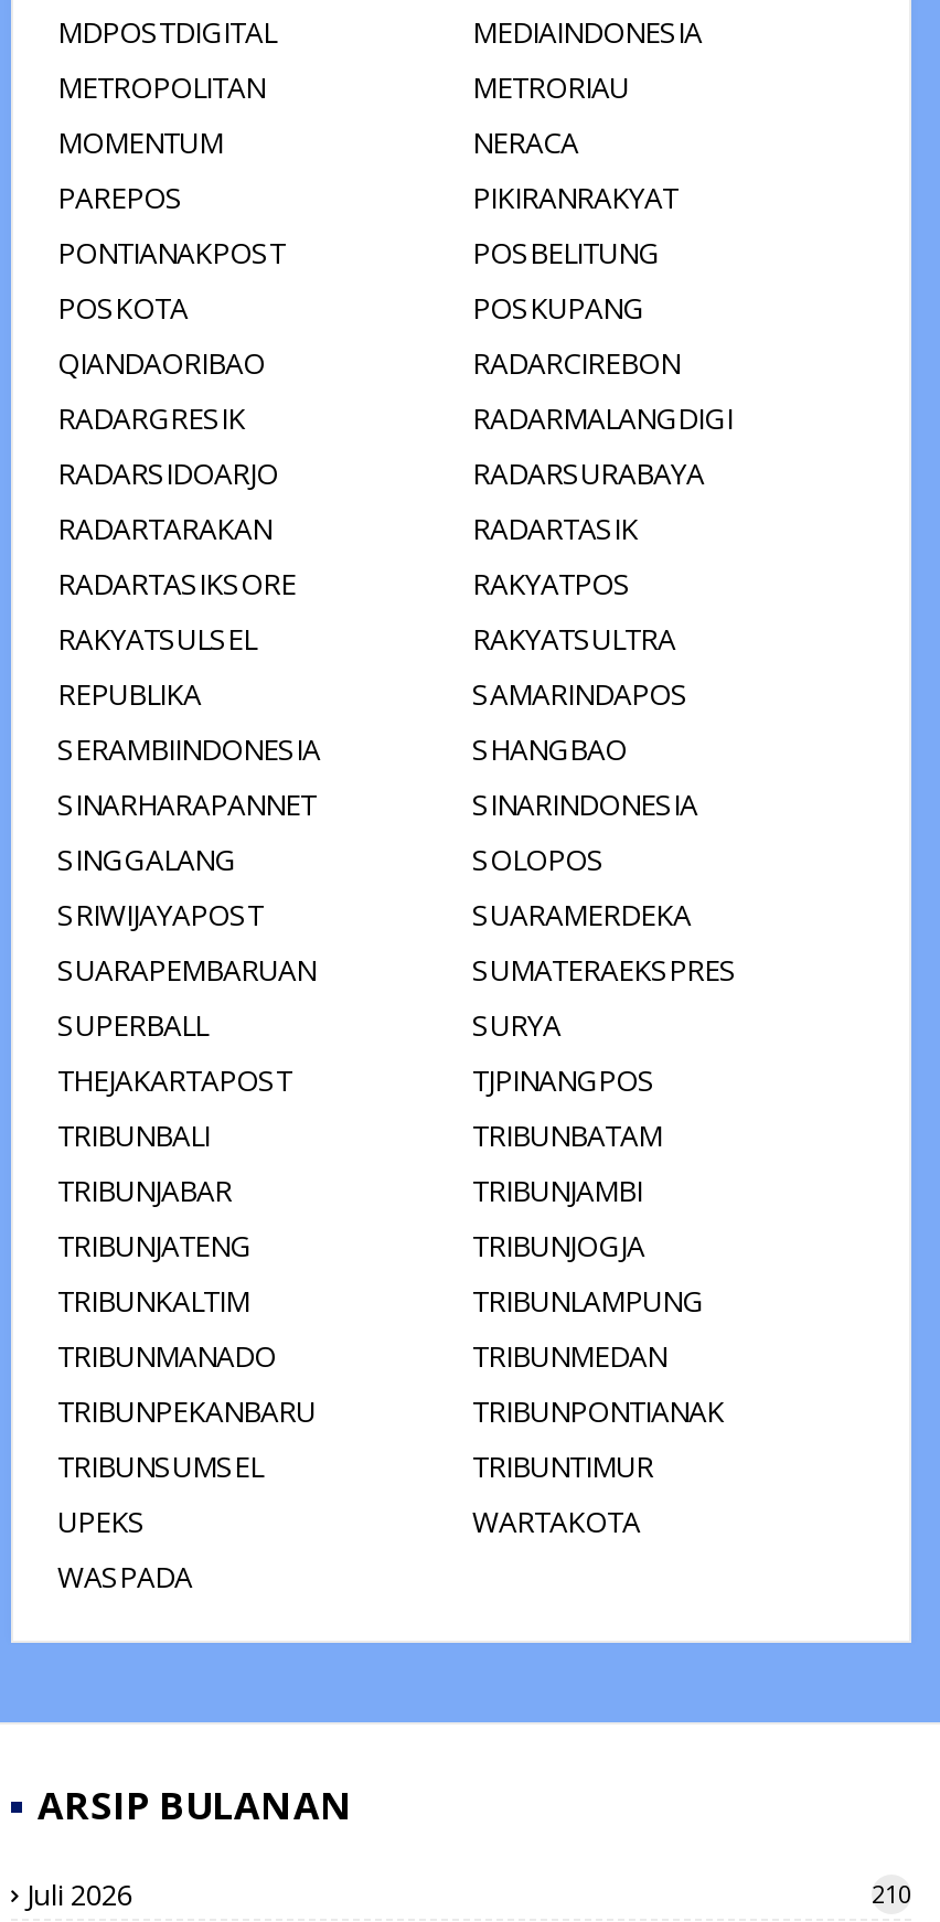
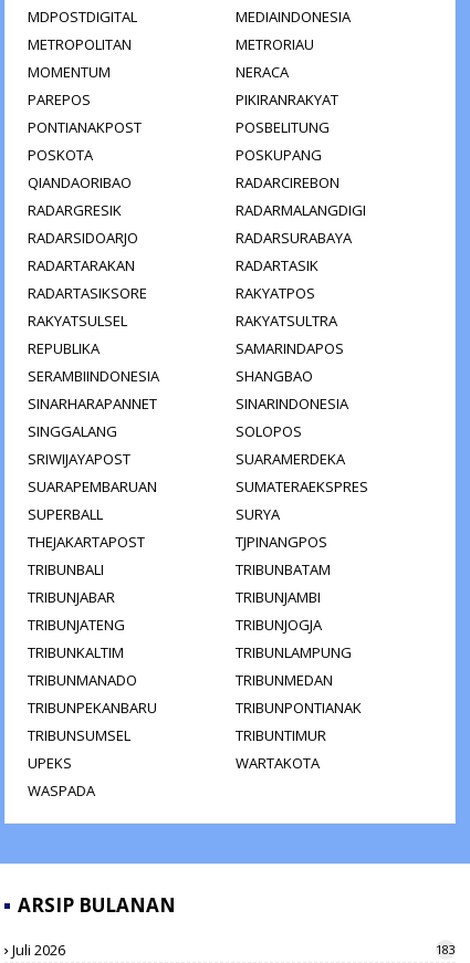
[872,1877,911,1910] 210 -> [436,940,456,957] 183

